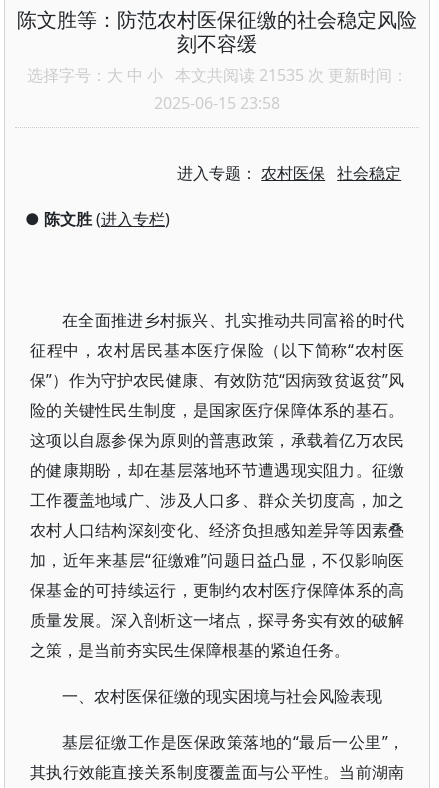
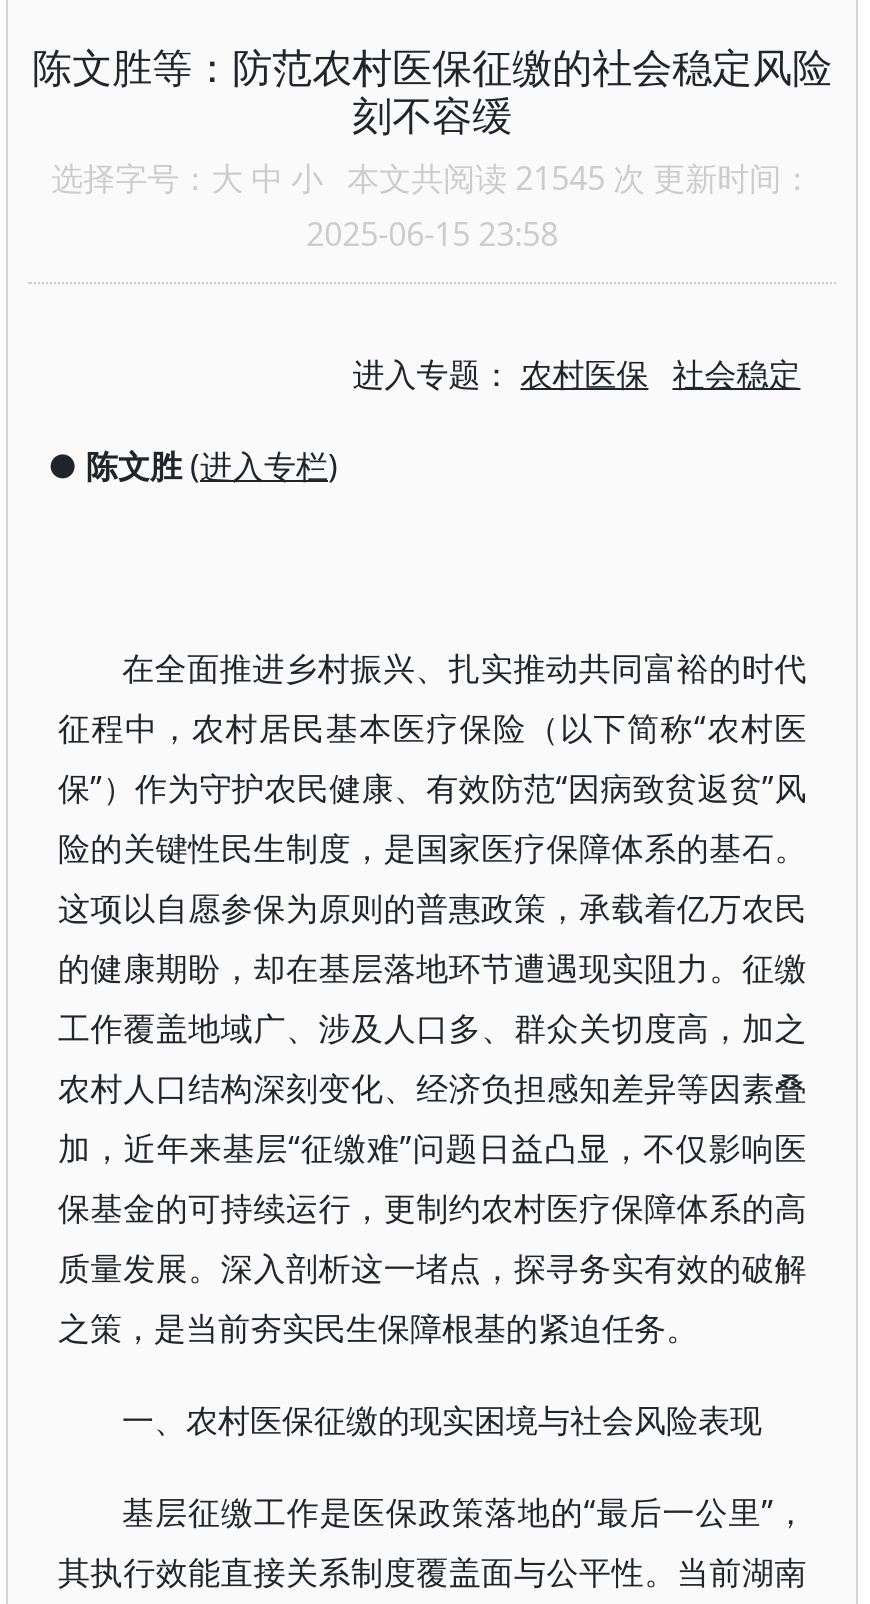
[27,64,408,86] 选择字号：大 中 小本文共阅读 21535 次 更新时间： -> [51,156,813,200] 选择字号：大 中 小本文共阅读 21545 次 更新时间：

